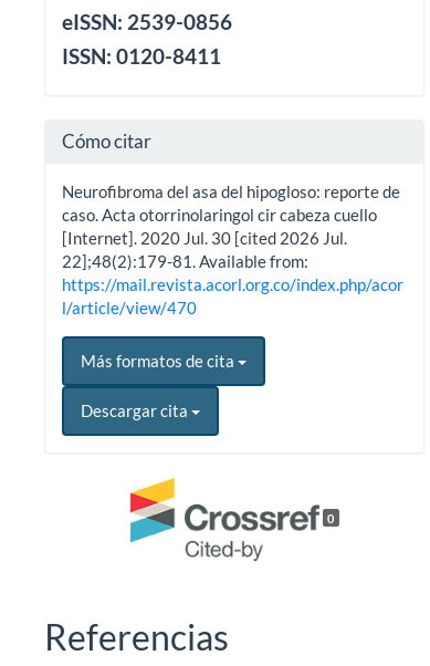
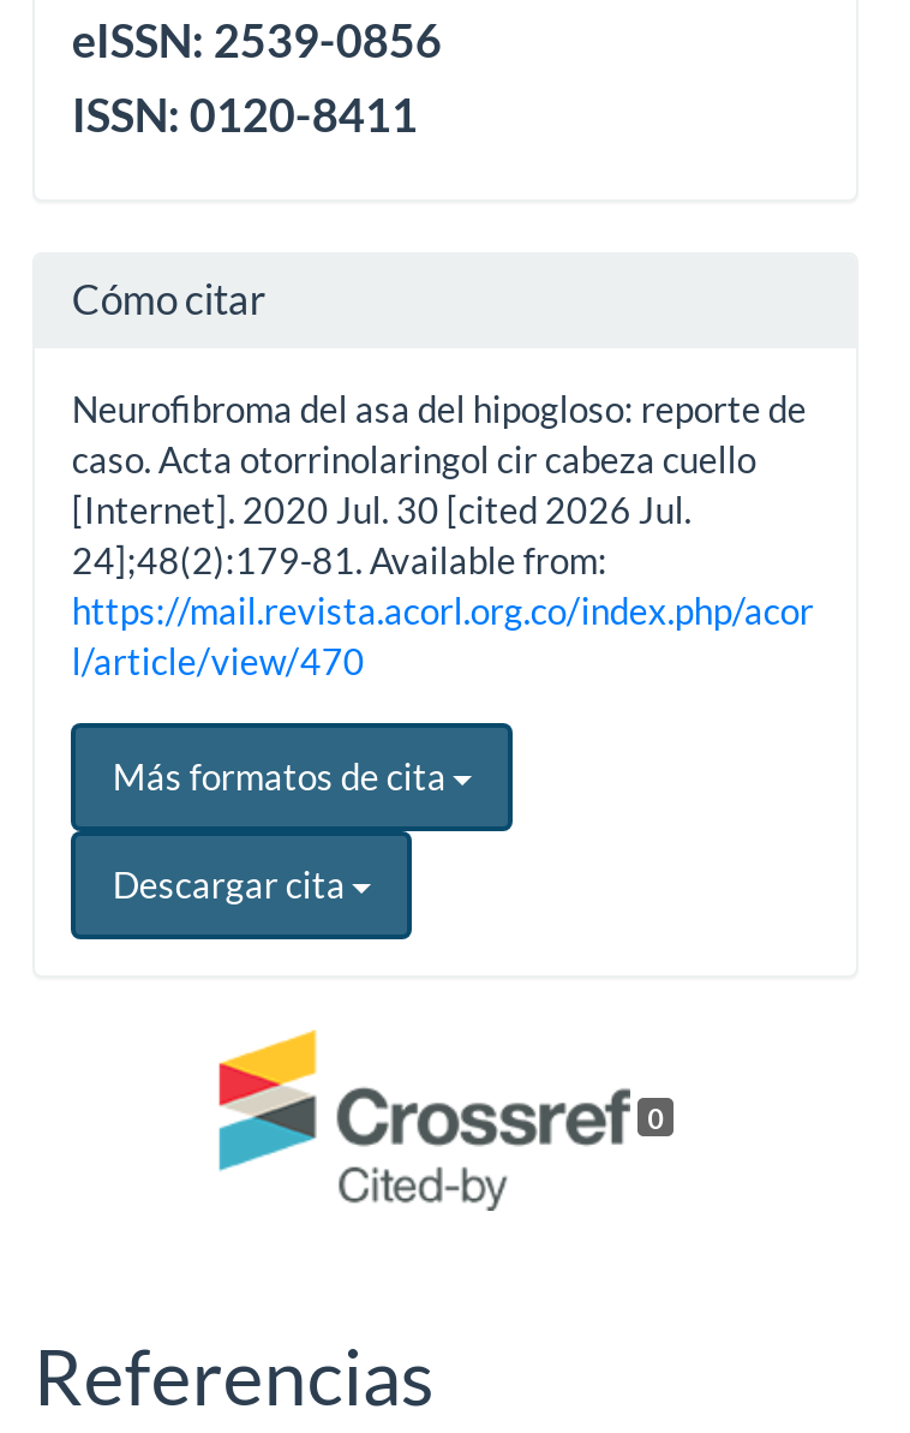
[62,251,309,271] 22];48(2):179-81. Available from: -> [72,538,607,581] 24];48(2):179-81. Available from:

